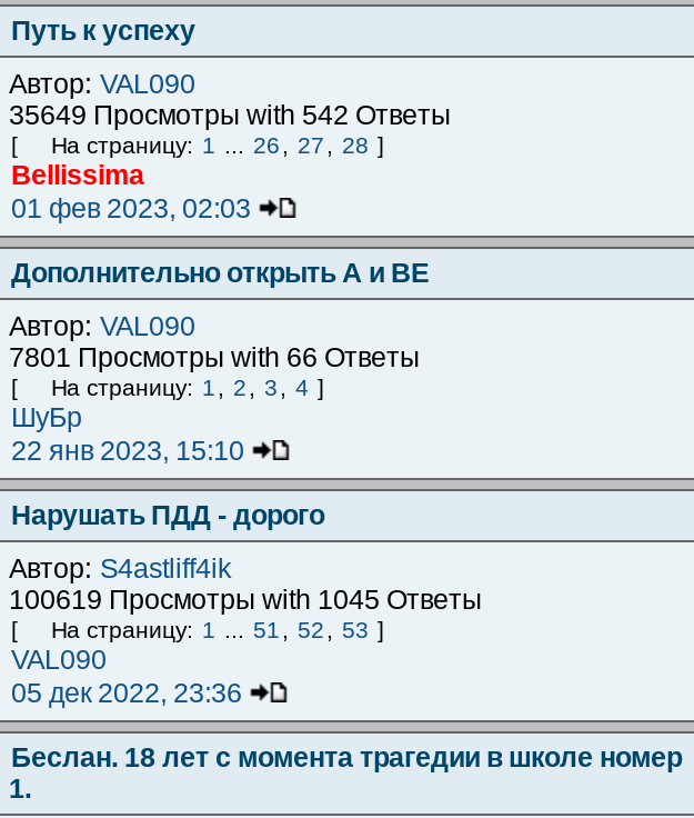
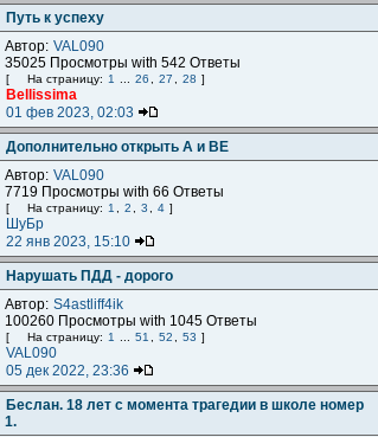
[9,100,451,131] 35649 Просмотры with 542 Ответы -> [5,54,241,71] 35025 Просмотры with 542 Ответы
[9,342,420,373] 7801 Просмотры with 66 Ответы -> [5,184,224,200] 7719 Просмотры with 66 Ответы
[9,585,482,616] 100619 Просмотры with 1045 Ответы -> [5,313,257,329] 100260 Просмотры with 1045 Ответы

